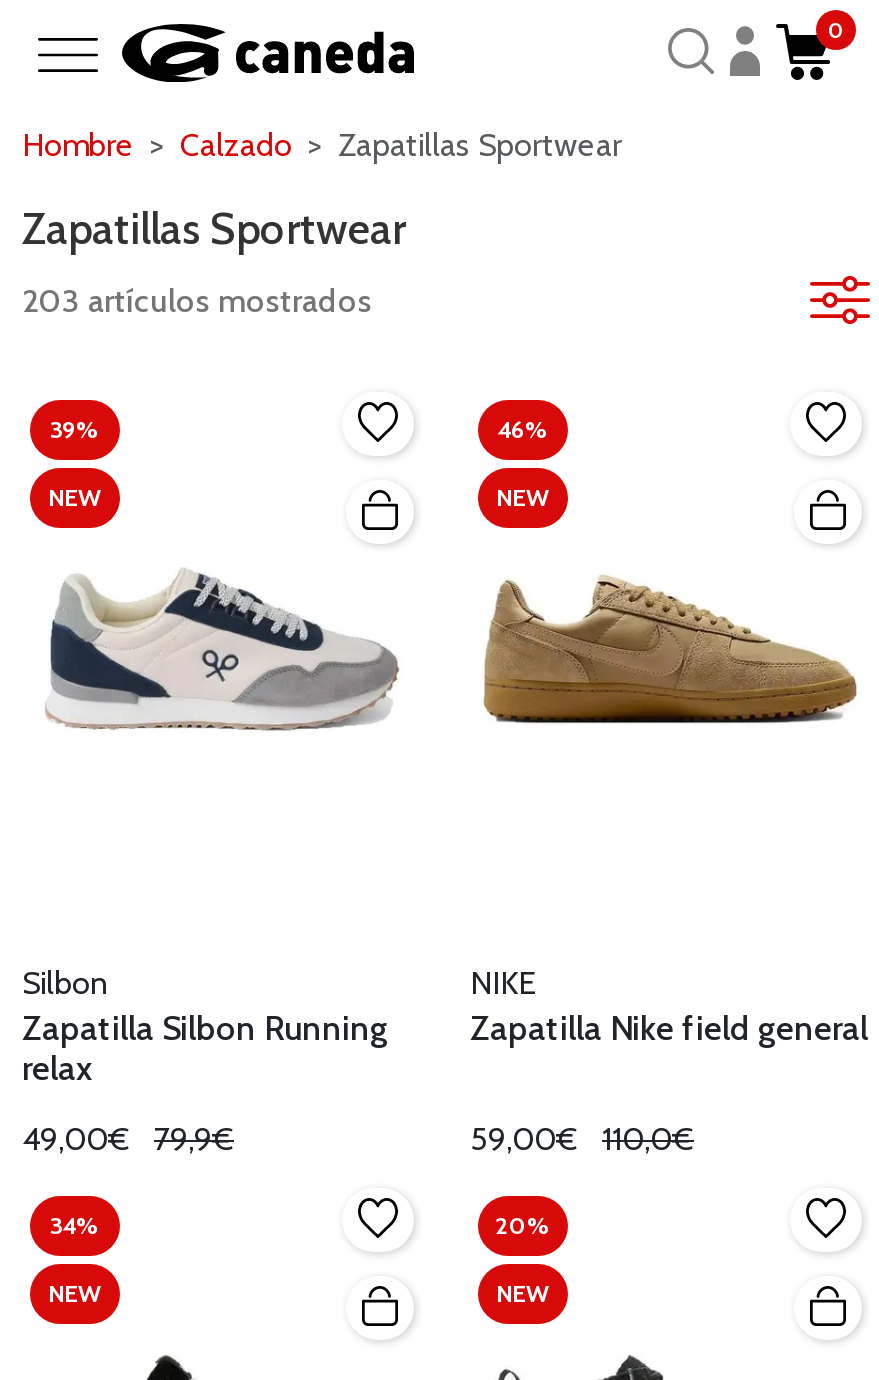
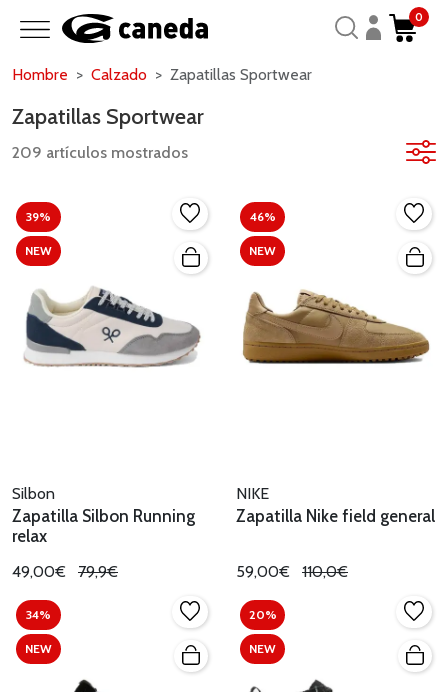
[22,283,372,321] 203 artículos mostrados -> [12,143,188,162] 209 artículos mostrados

